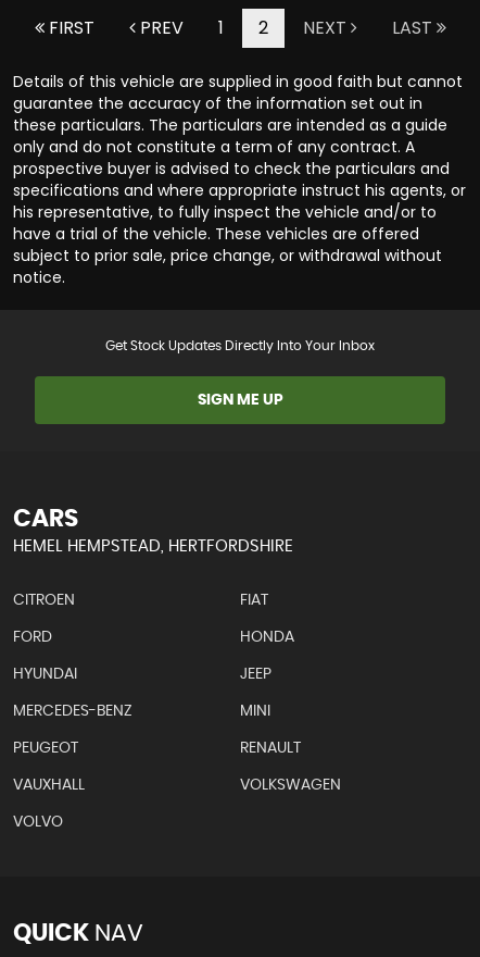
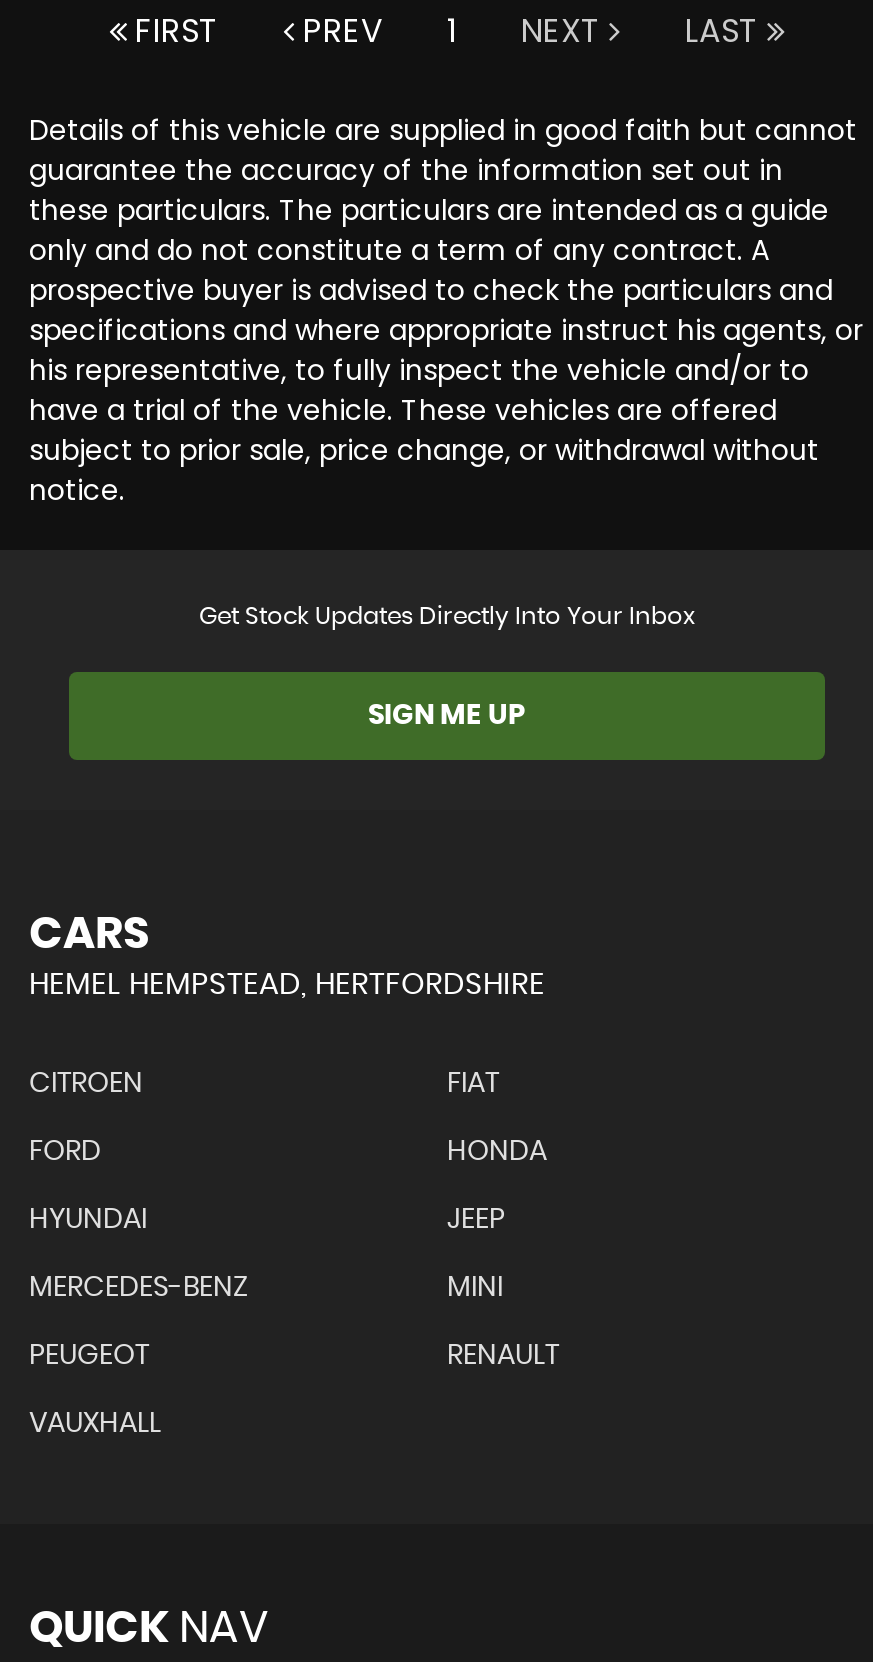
[258,15,268,40] 2 -> none
[13,778,341,830] VOLKSWAGEN | VOLVO -> none

